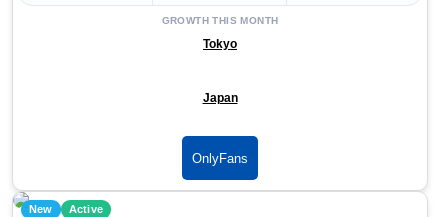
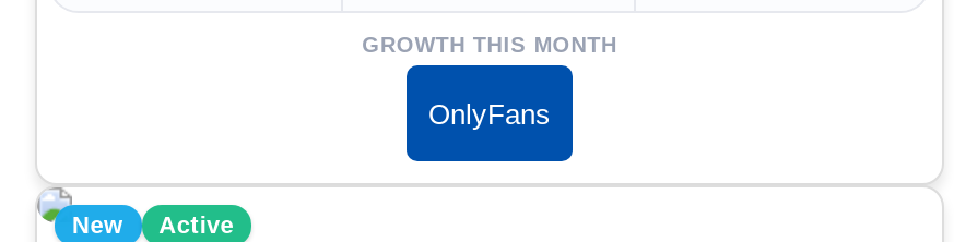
[203,37,237,51] Tokyo -> none
[202,91,237,105] Japan -> none

